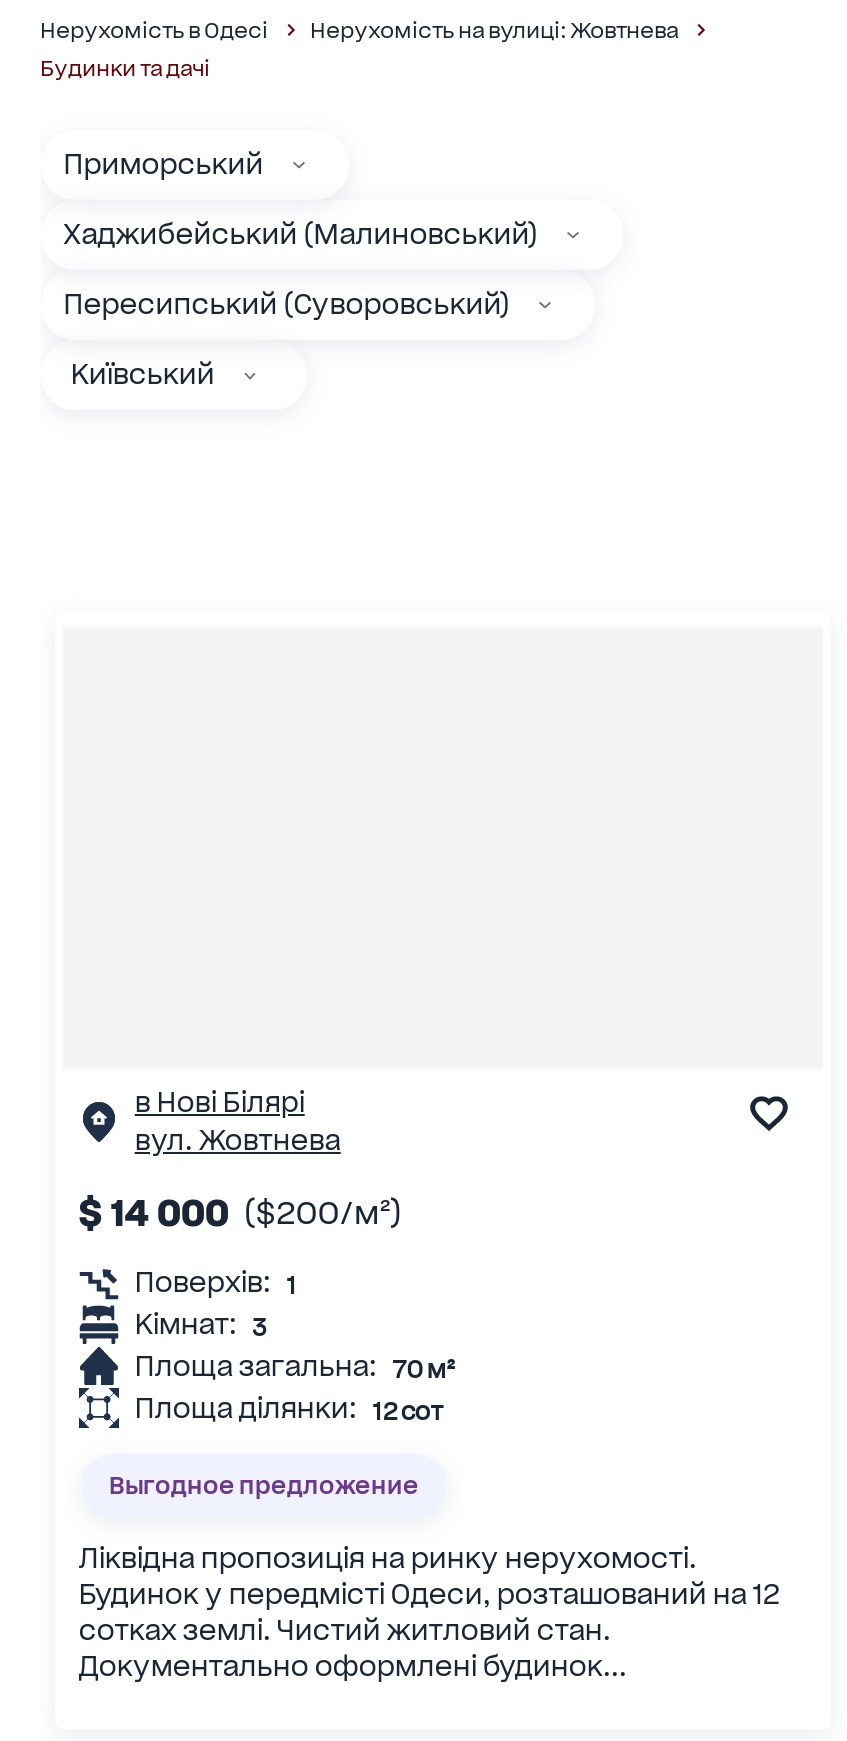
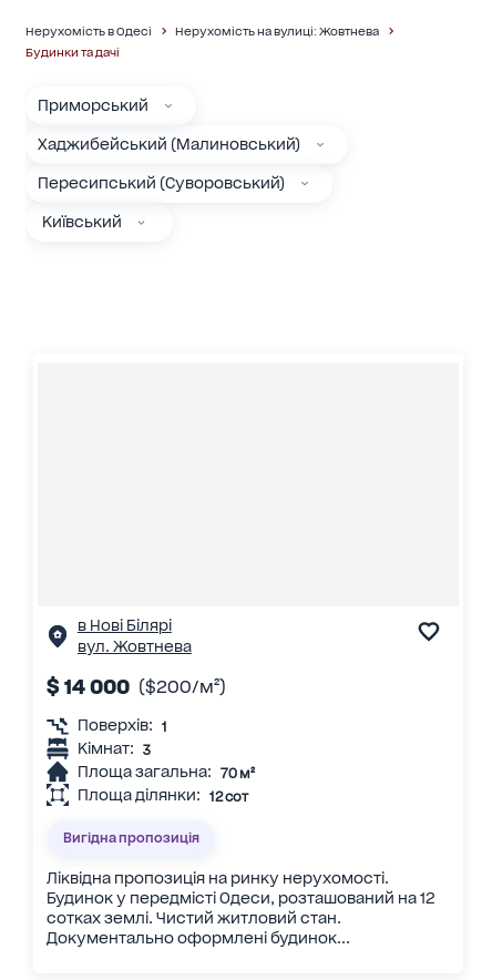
[109,1469,419,1499] Выгодное предложение -> [63,829,199,846] Вигідна пропозиція

